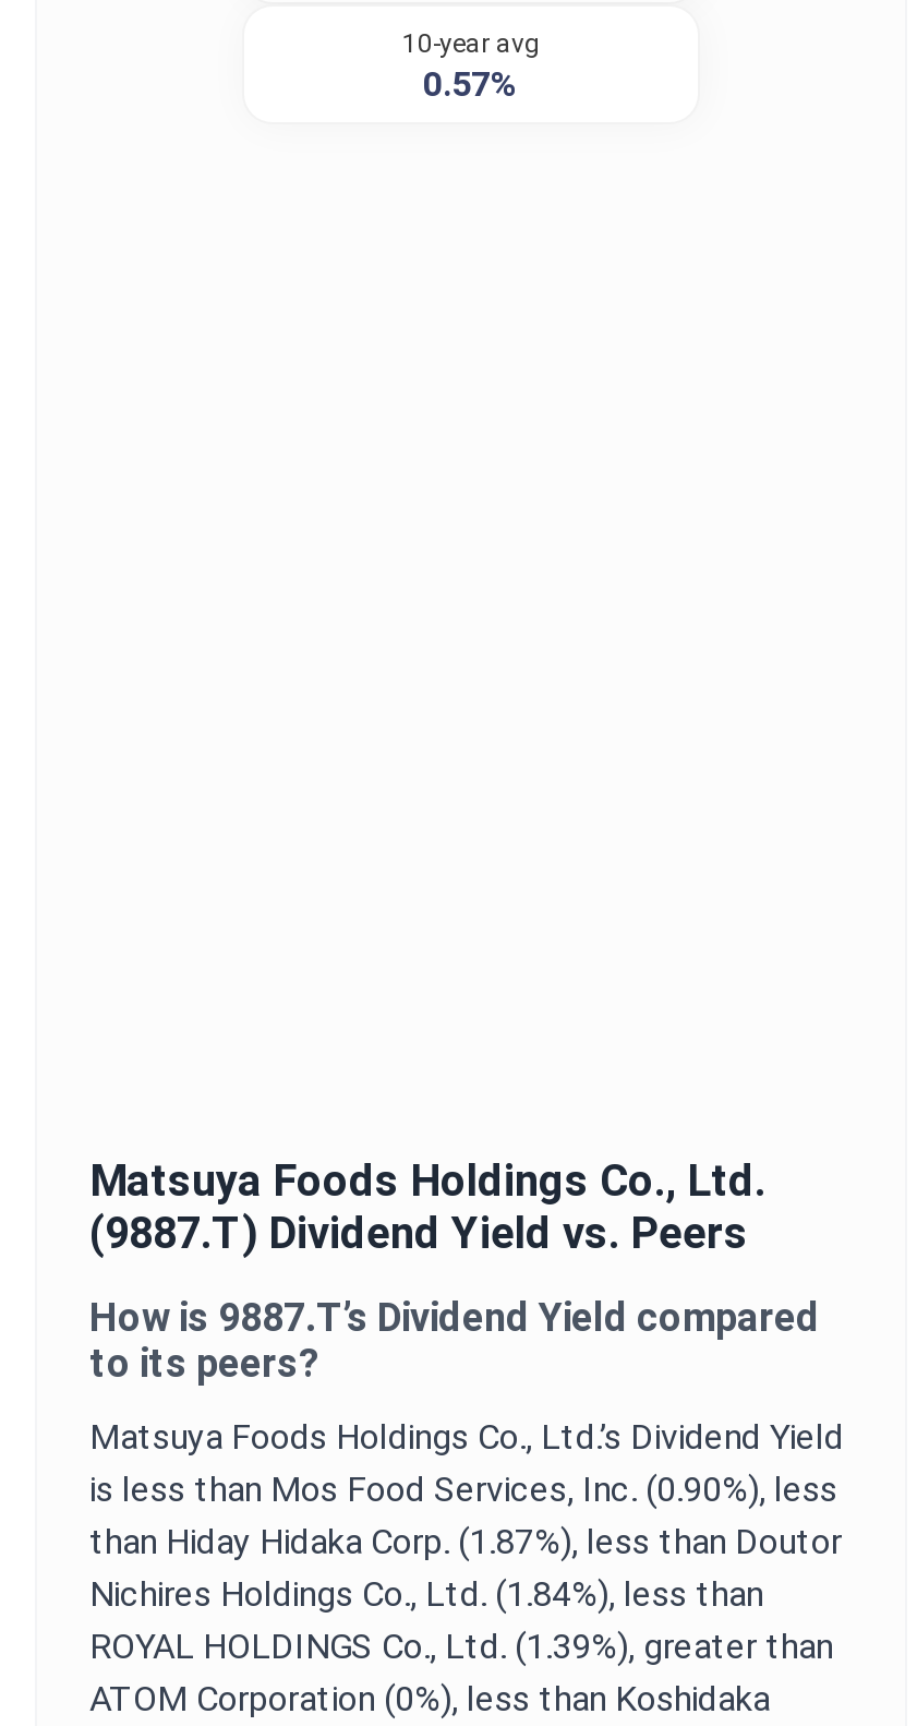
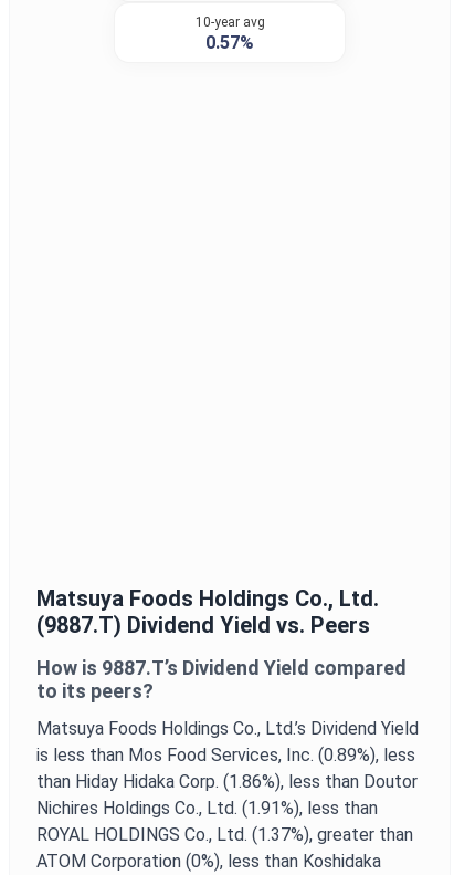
[89,1469,837,1510] is less than Mos Food Services, Inc. (0.90%), less -> [36,744,415,765] is less than Mos Food Services, Inc. (0.89%), less
[89,1521,842,1562] than Hiday Hidaka Corp. (1.87%), less than Doutor -> [36,771,418,792] than Hiday Hidaka Corp. (1.86%), less than Doutor
[89,1573,763,1615] Nichires Holdings Co., Ltd. (1.84%), less than -> [36,798,378,819] Nichires Holdings Co., Ltd. (1.91%), less than
[89,1626,833,1667] ROYAL HOLDINGS Co., Ltd. (1.39%), greater than -> [36,824,413,845] ROYAL HOLDINGS Co., Ltd. (1.37%), greater than

